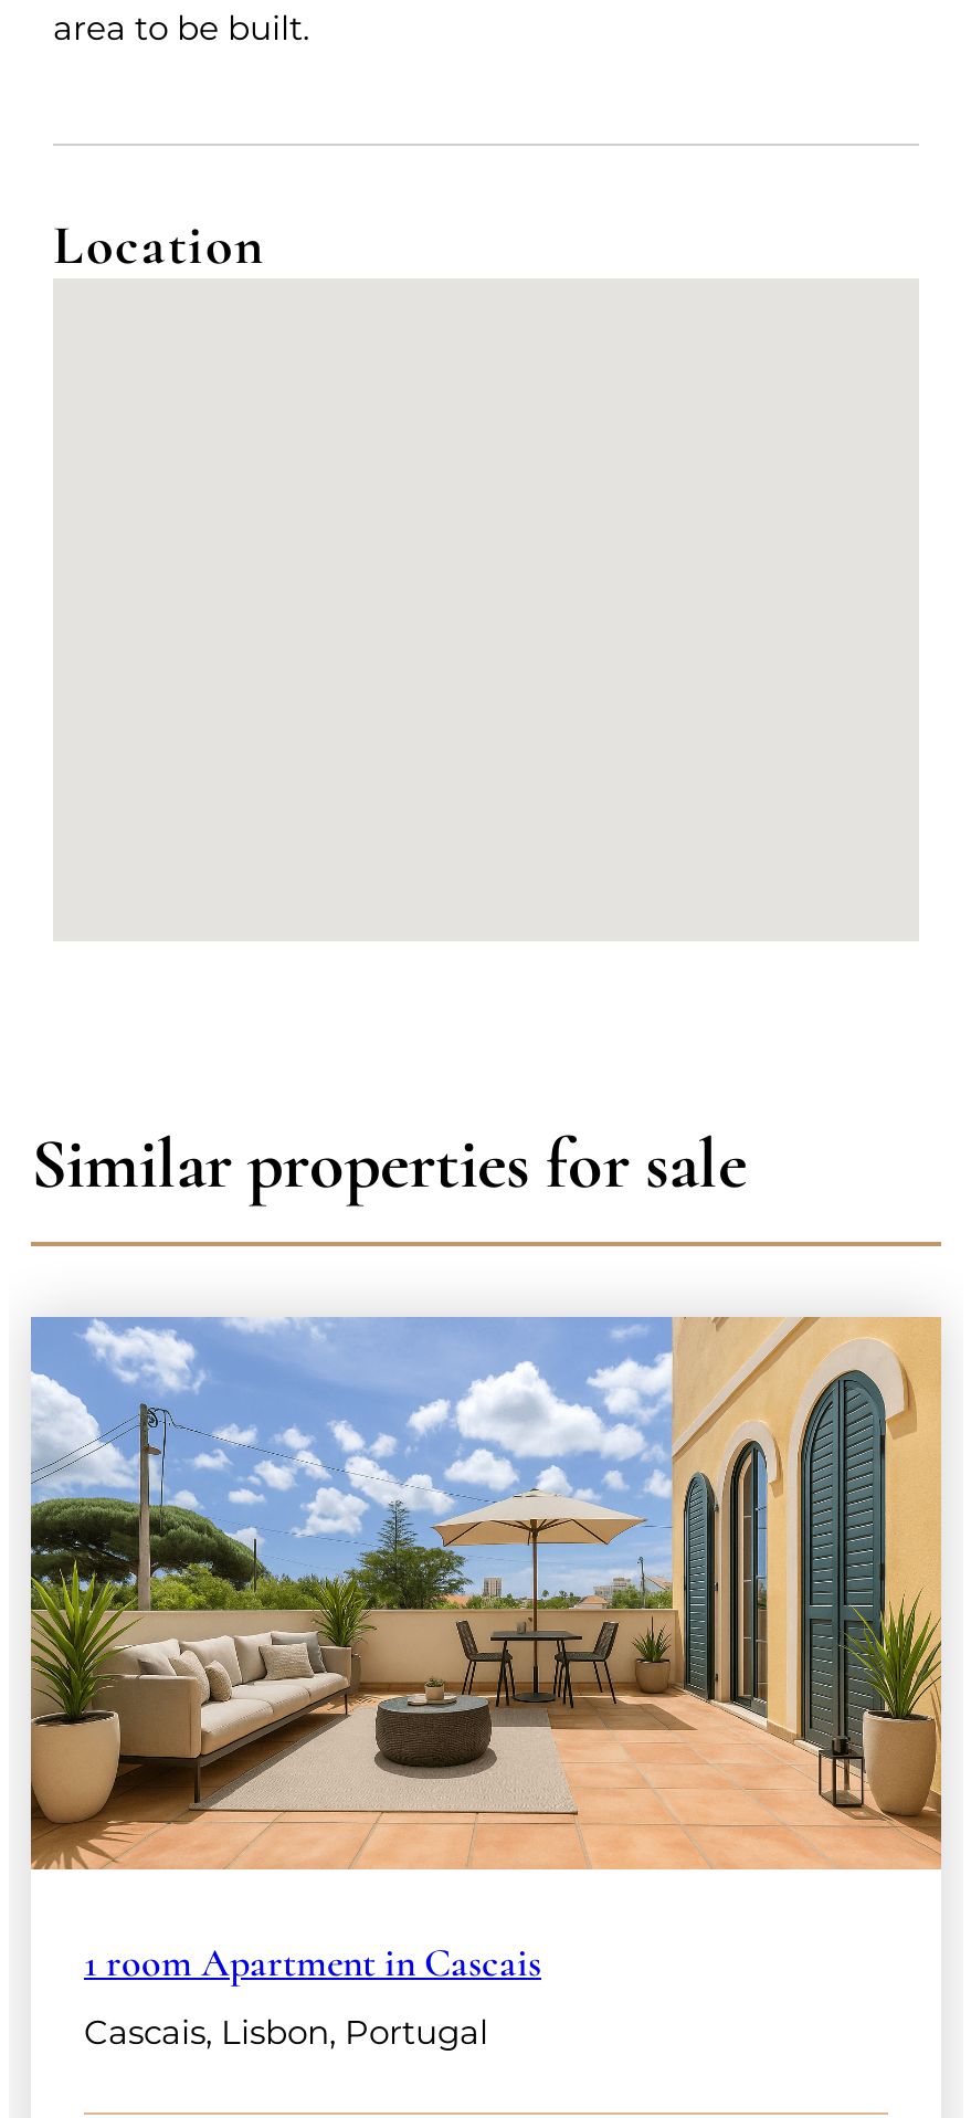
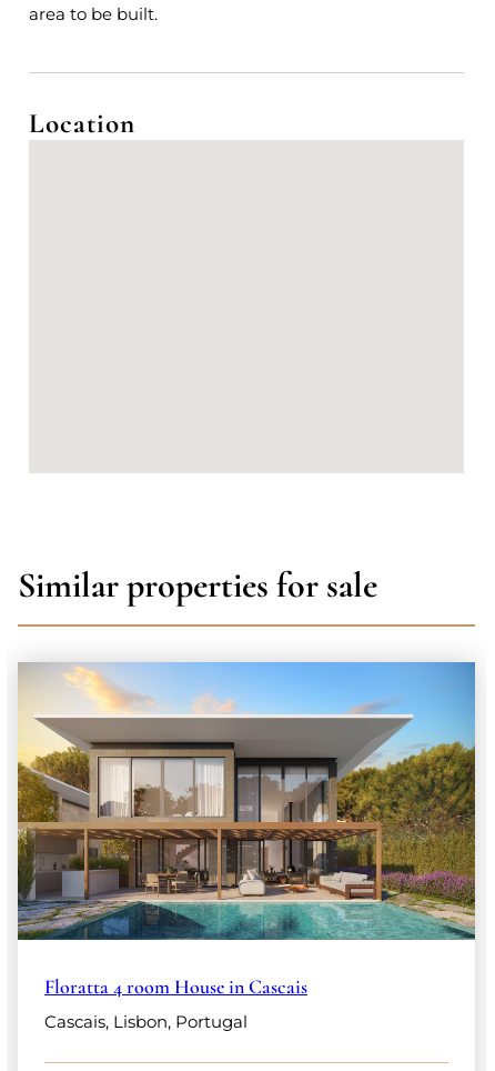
[29,1315,943,1987] [image] | 1 room Apartment in Cascais -> [17,661,476,999] [image] | Floratta 4 room House in Cascais

